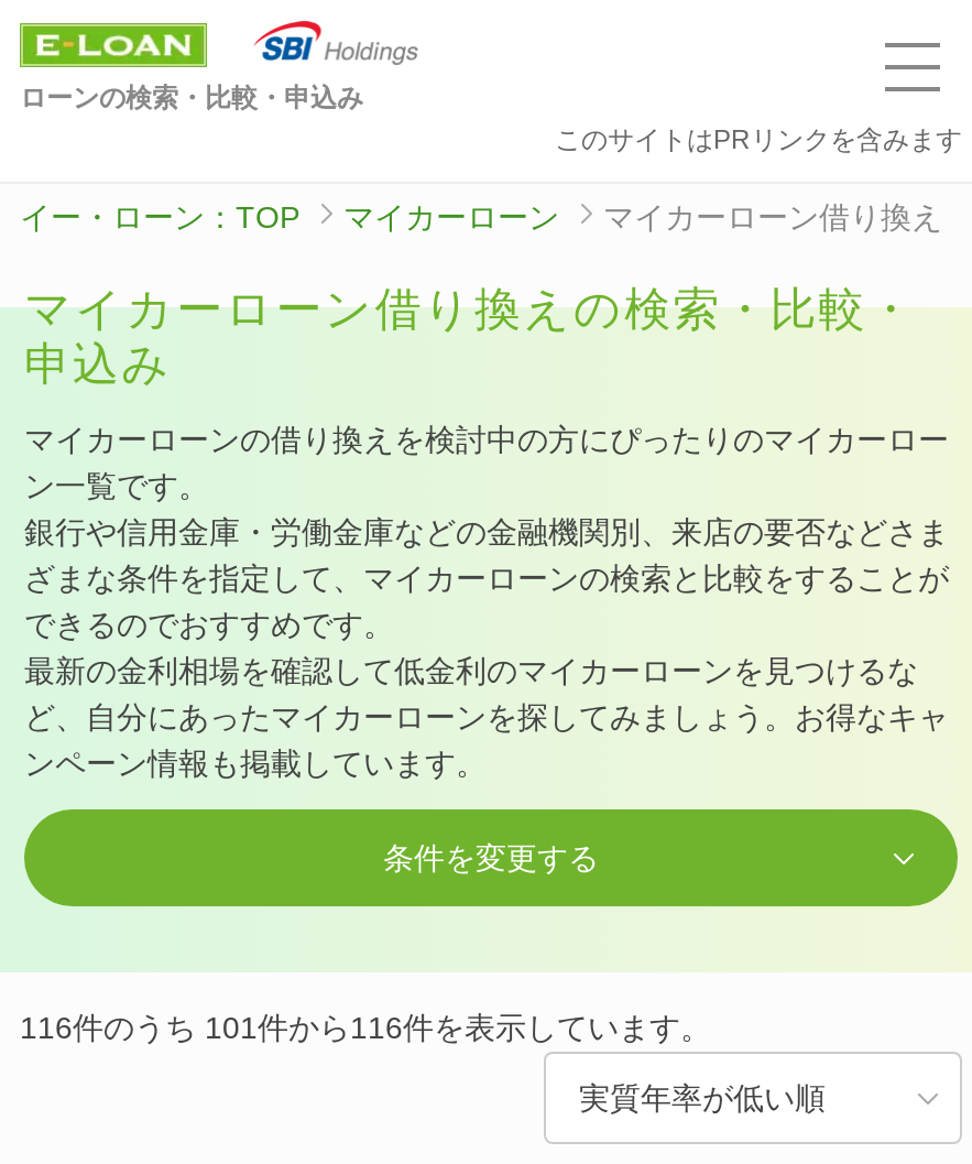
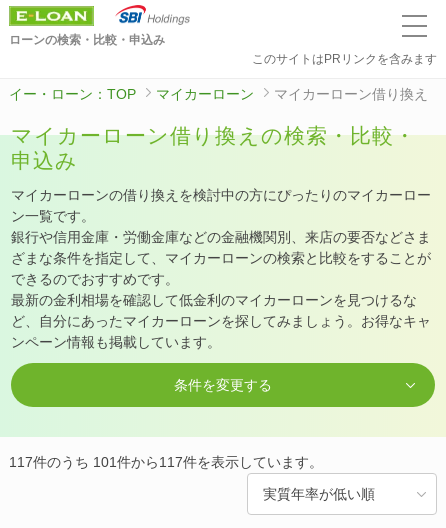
[20,1010,711,1046] 116件のうち 101件から116件を表示しています。 -> [9,454,323,470] 117件のうち 101件から117件を表示しています。

